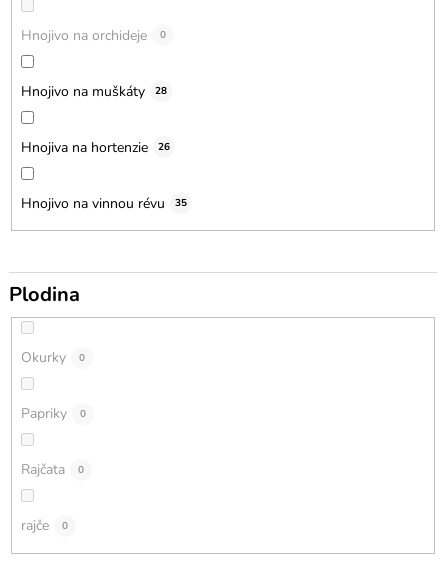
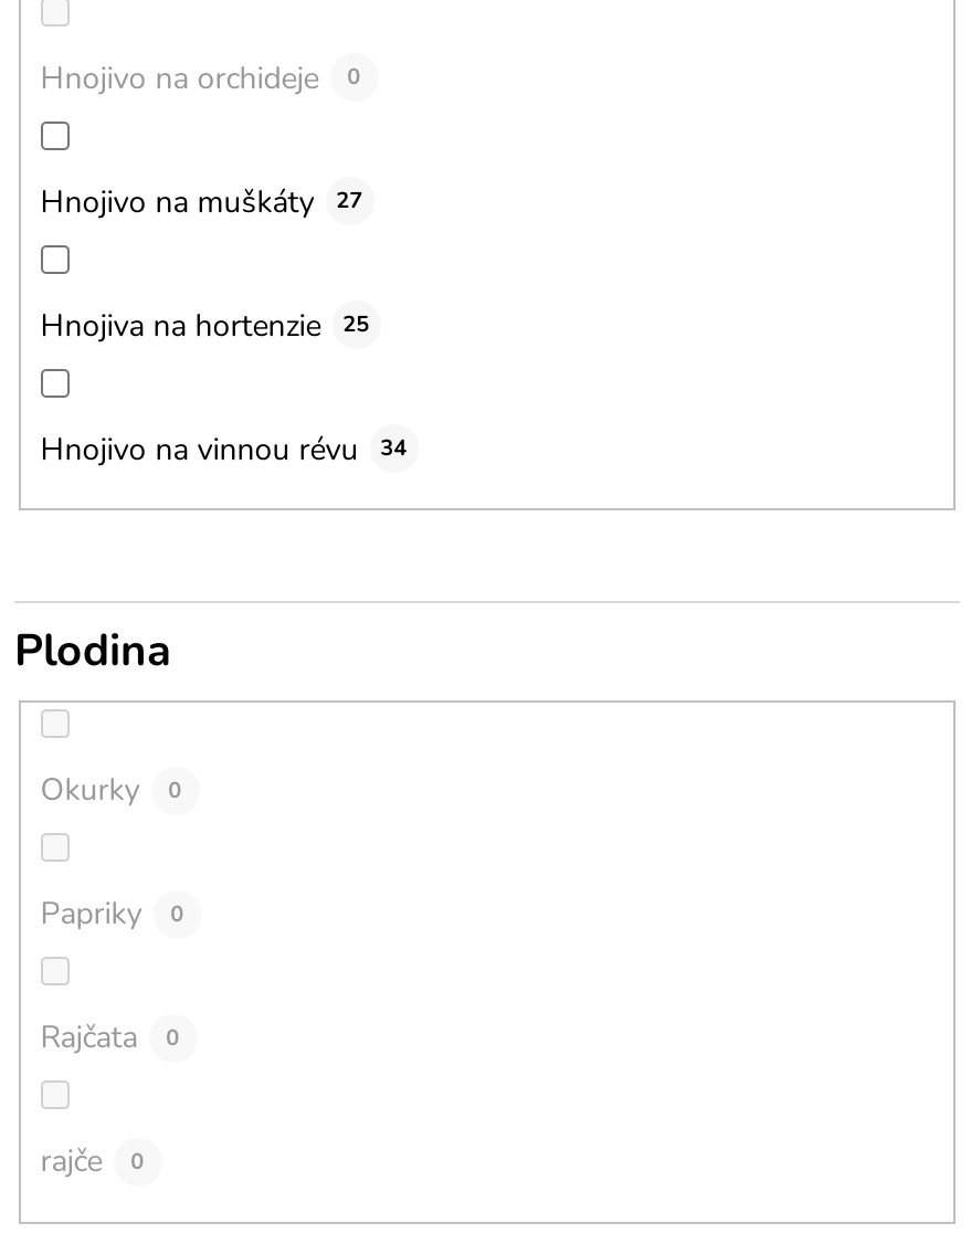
[21,82,167,101] Hnojivo na muškáty 28 -> [40,181,363,223] Hnojivo na muškáty 27
[21,138,170,157] Hnojiva na hortenzie 26 -> [40,305,369,347] Hnojiva na hortenzie 25
[21,194,187,213] Hnojivo na vinnou révu 35 -> [40,428,407,470] Hnojivo na vinnou révu 34

